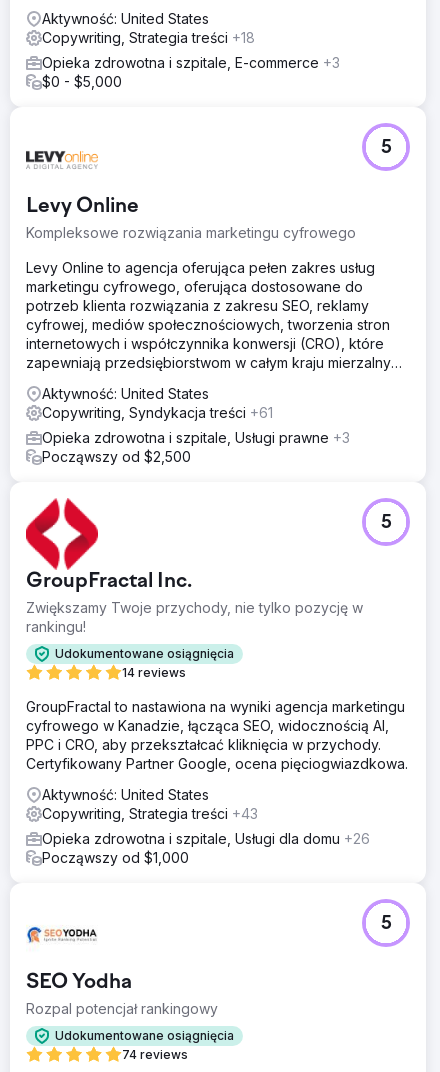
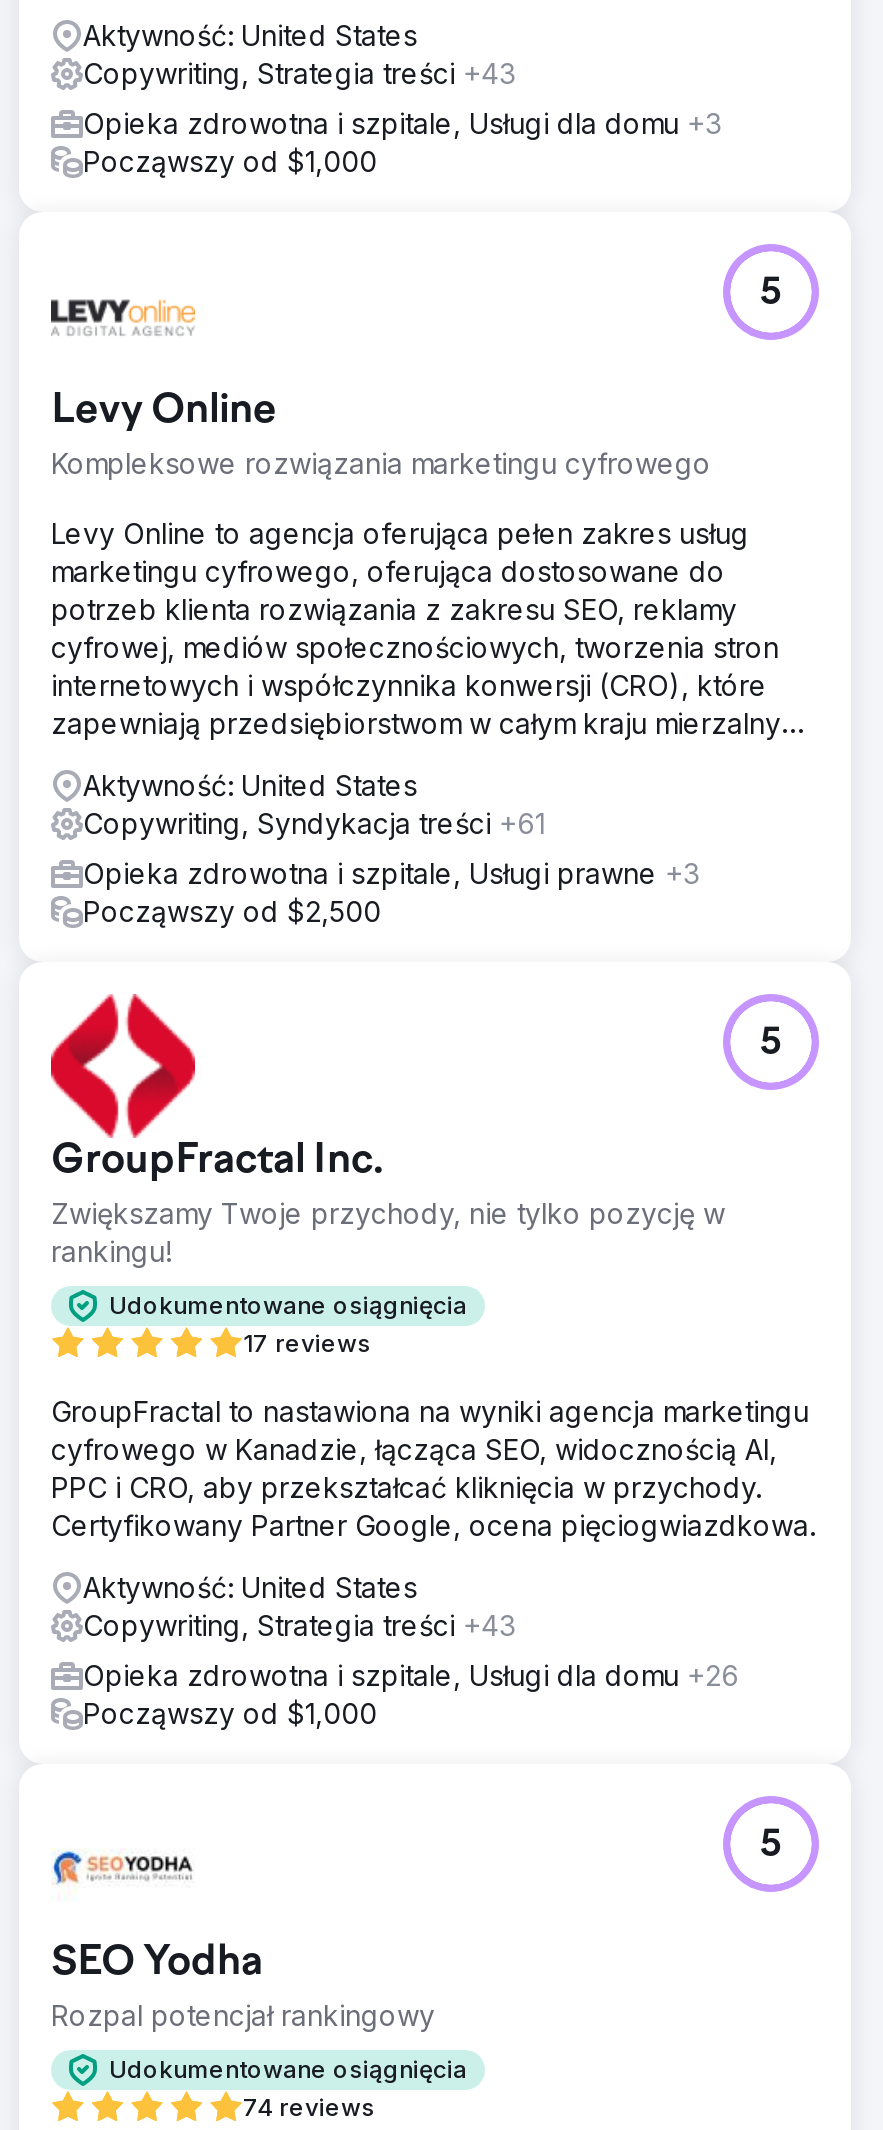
[42,29,255,46] Copywriting, Strategia treści +18 -> [83,55,515,89] Copywriting, Strategia treści +43
[42,54,340,90] Opieka zdrowotna i szpitale, E-commerce +3 | $0 - $5,000 -> [83,105,721,177] Opieka zdrowotna i szpitale, Usługi dla domu +3 | Począwszy od $1,000
[122,665,186,680] 14 reviews -> [243,1327,371,1357] 17 reviews

